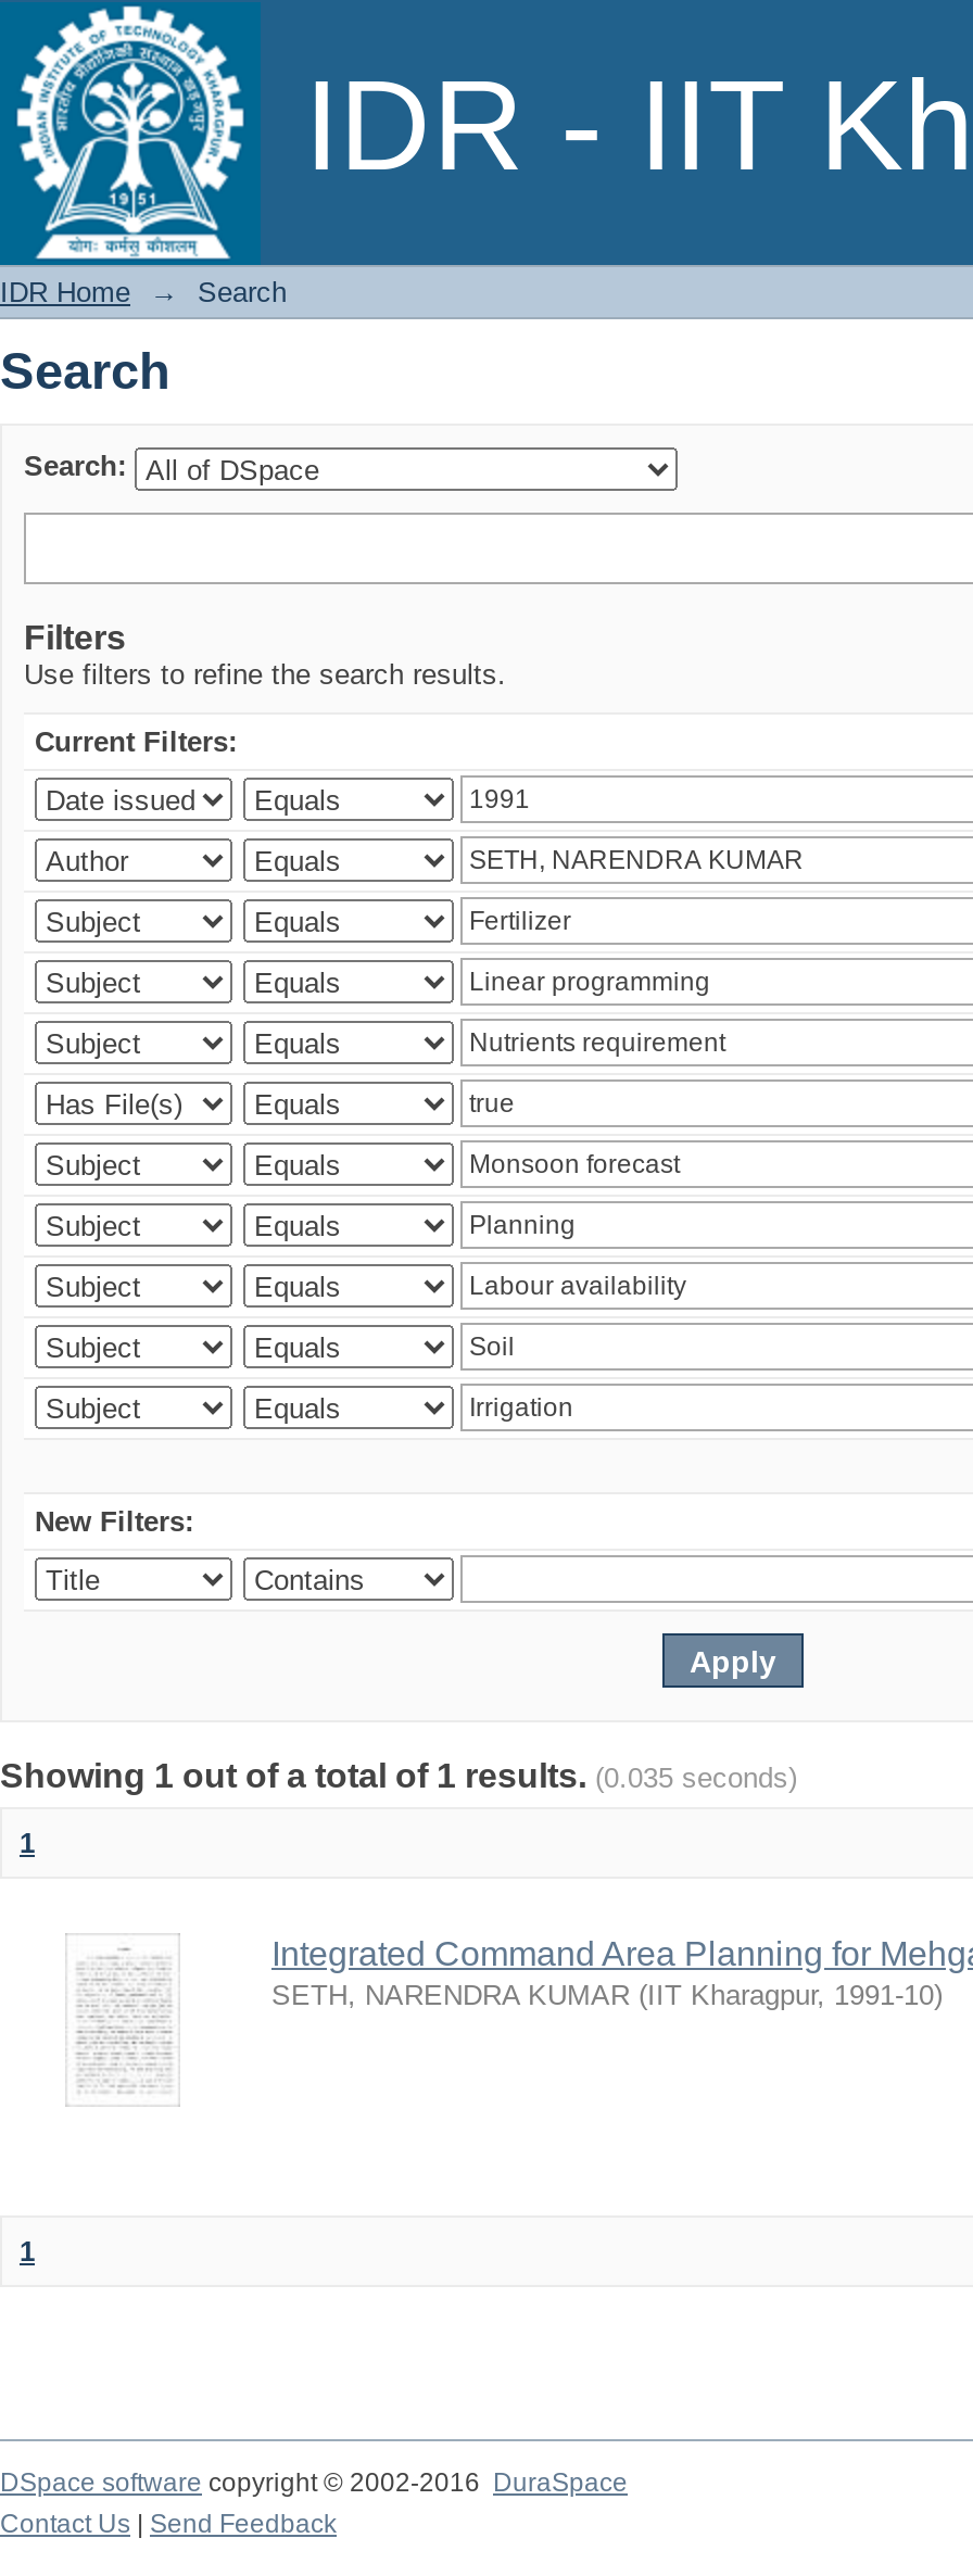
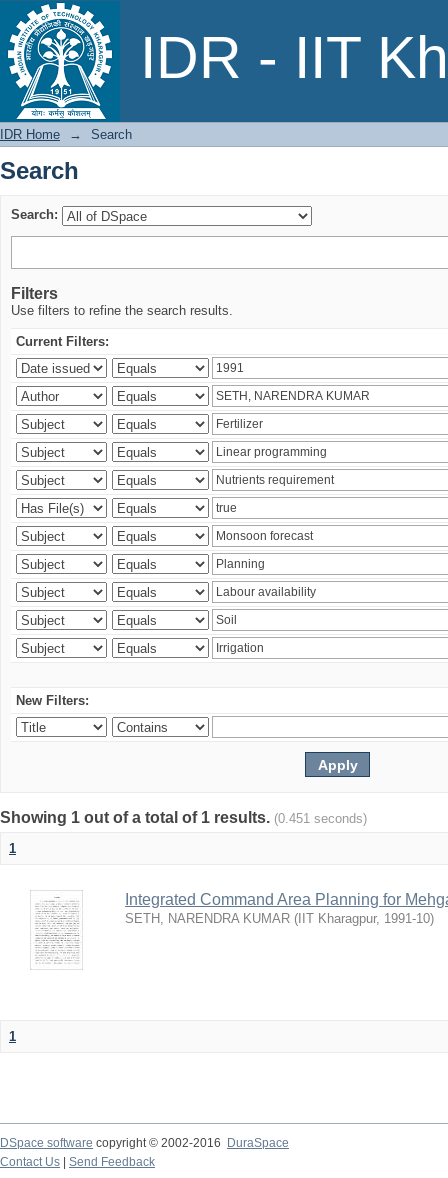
[0,1757,797,1794] Showing 1 out of a total of 1 results. (0.035 seconds) -> [0,809,367,826] Showing 1 out of a total of 1 results. (0.451 seconds)

